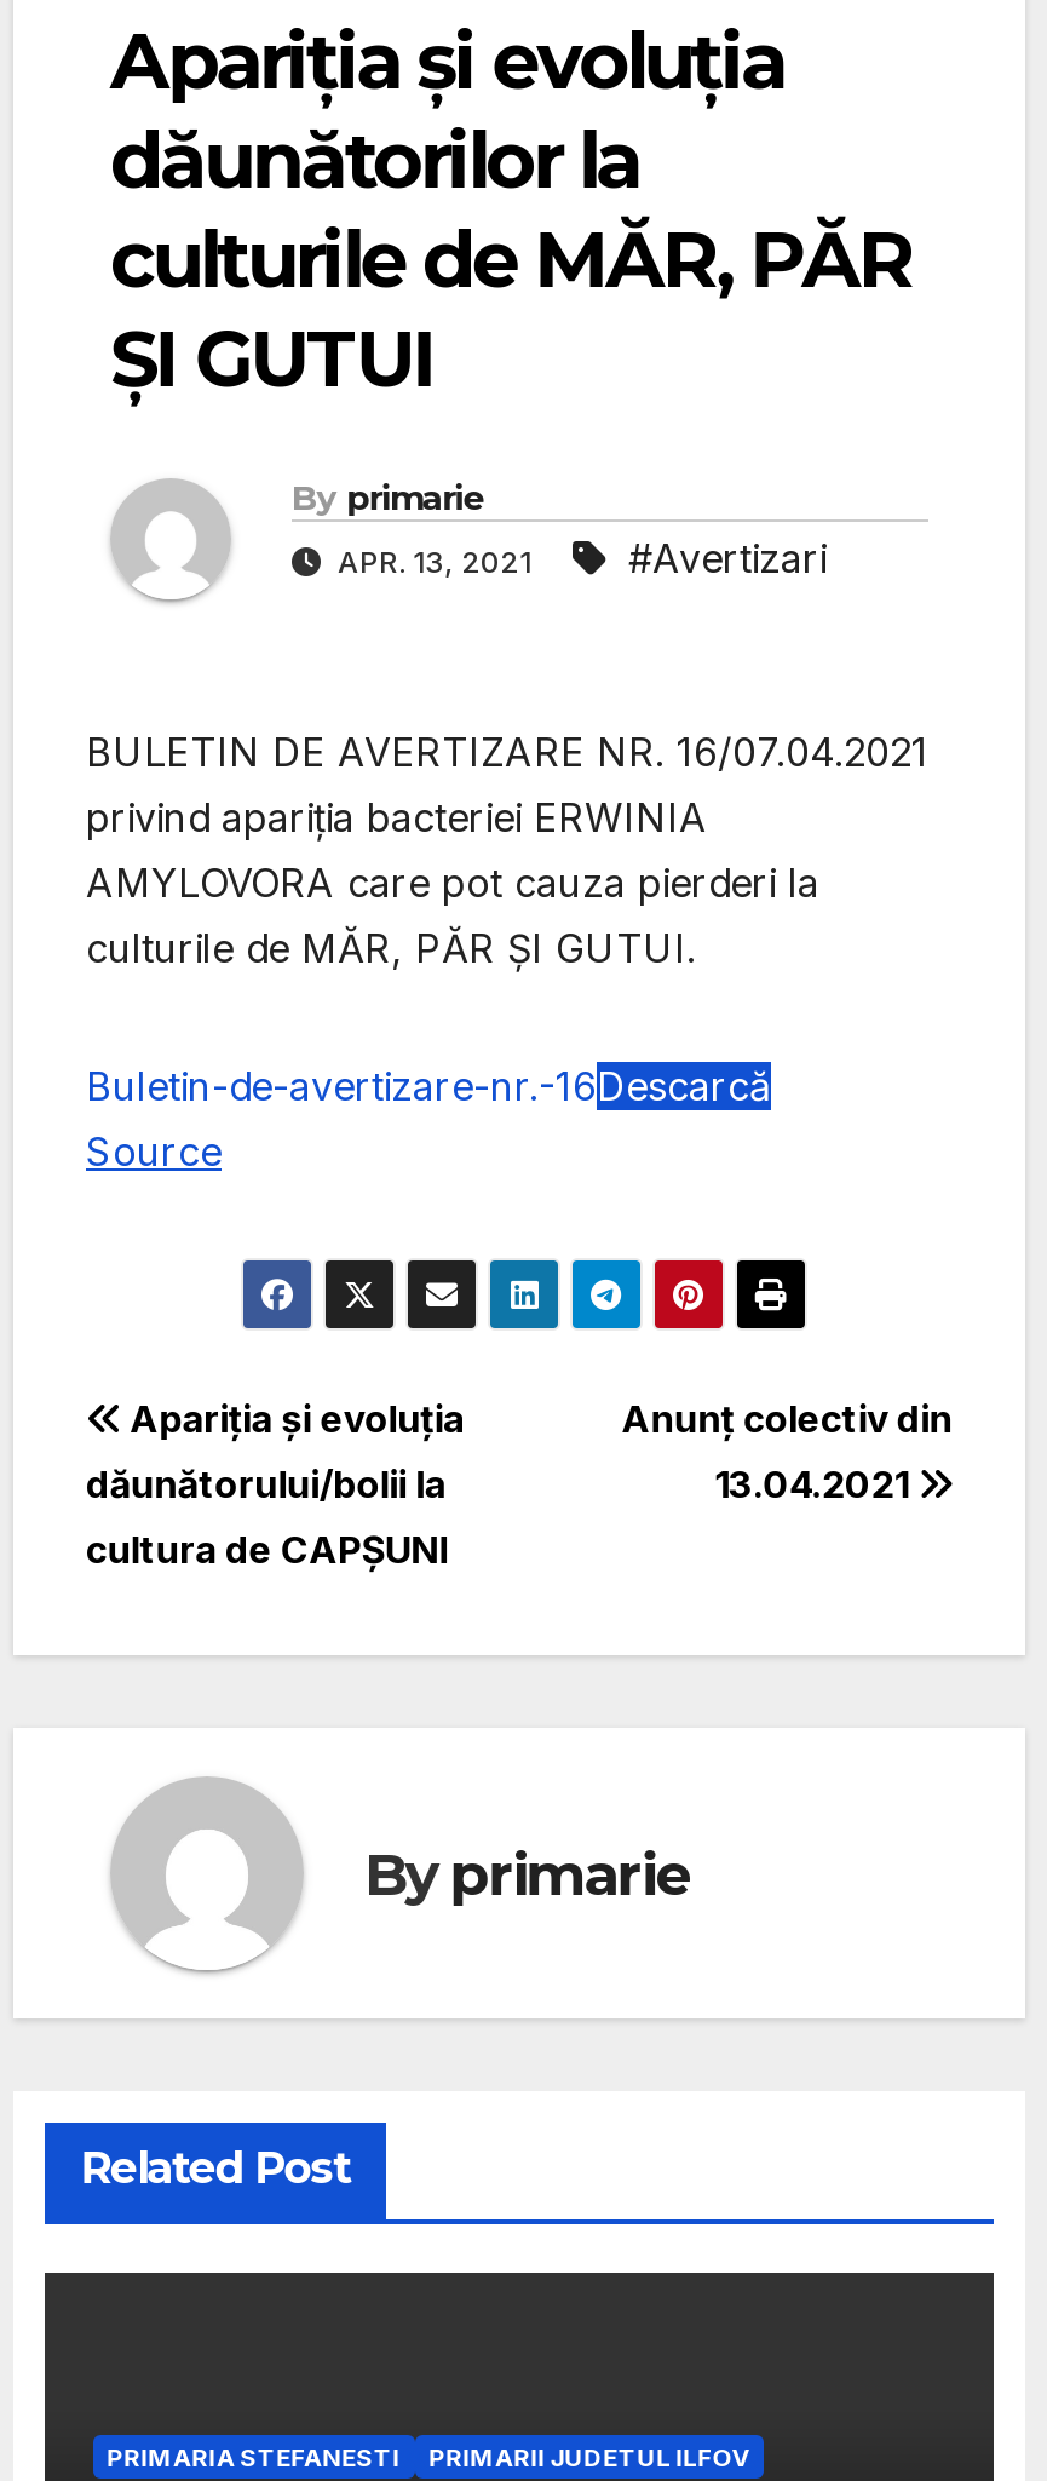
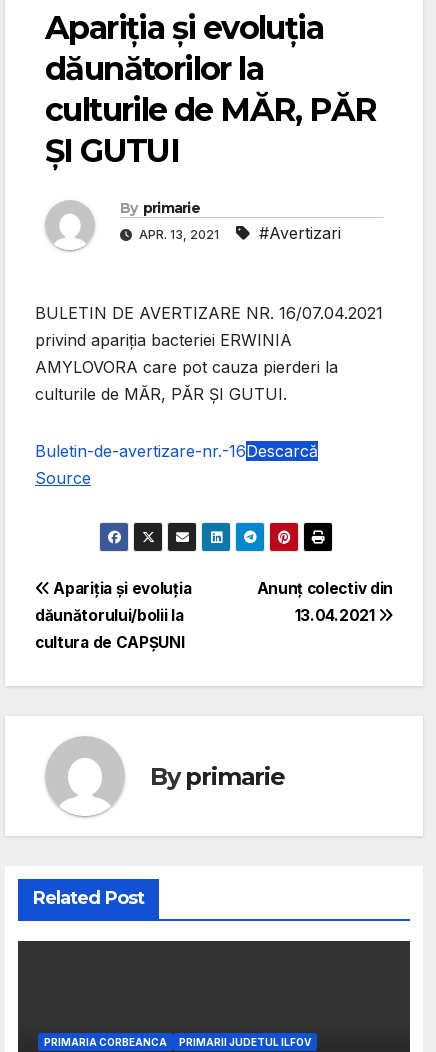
[107,2443,400,2473] PRIMARIA STEFANESTI -> [44,1036,167,1048] PRIMARIA CORBEANCA

